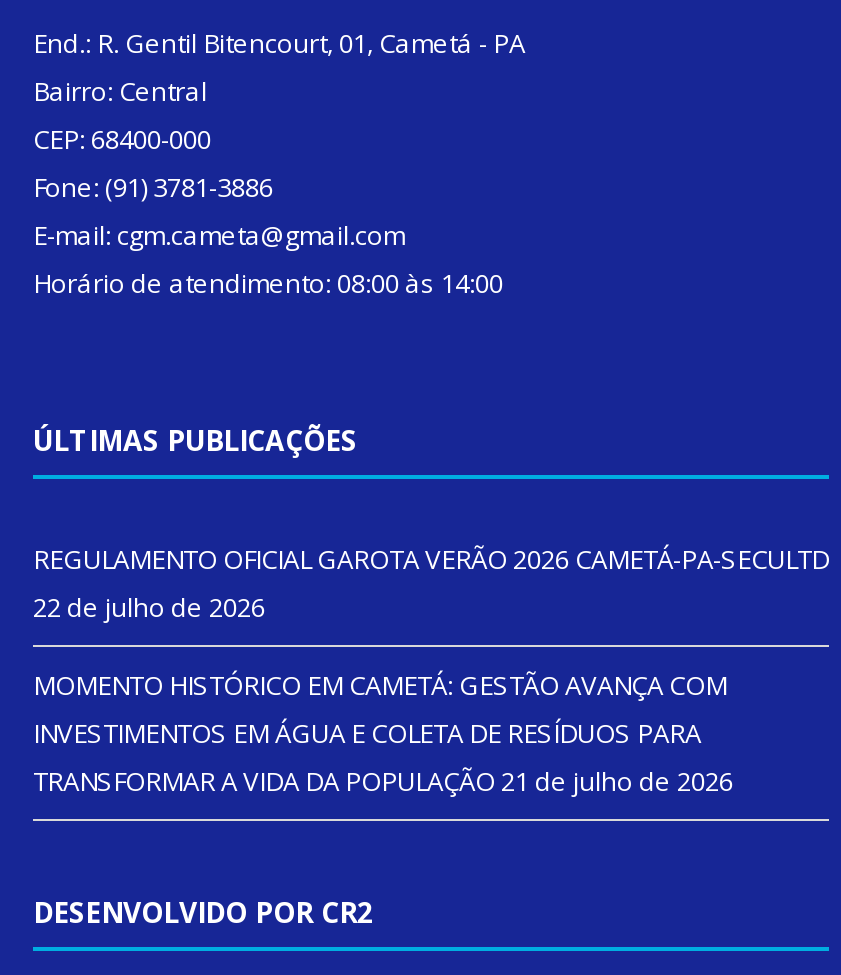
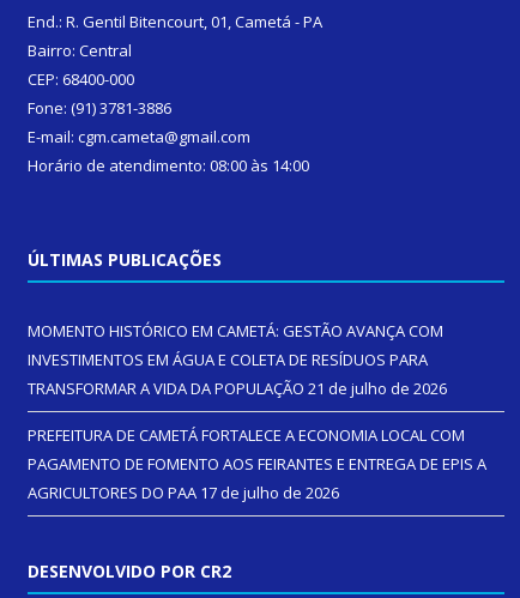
[33,541,829,625] REGULAMENTO OFICIAL GAROTA VERÃO 2026 CAMETÁ-PA-SECULTD | 22 de julho de 2026 -> none
moved [33,667,733,799] -> [28,320,447,399]: MOMENTO HISTÓRICO EM CAMETÁ: GESTÃO AVANÇA COM | INVESTIMENTOS EM ÁGUA E COLETA DE RESÍDUOS PARA | TRANSFORMAR A VIDA DA POPULAÇÃO 21 de julho de 2026
none -> [28,424,486,503] PREFEITURA DE CAMETÁ FORTALECE A ECONOMIA LOCAL COM | PAGAMENTO DE FOMENTO AOS FEIRANTES E ENTREGA DE EPIS A | AGRICULTORES DO PAA 17 de julho de 2026

